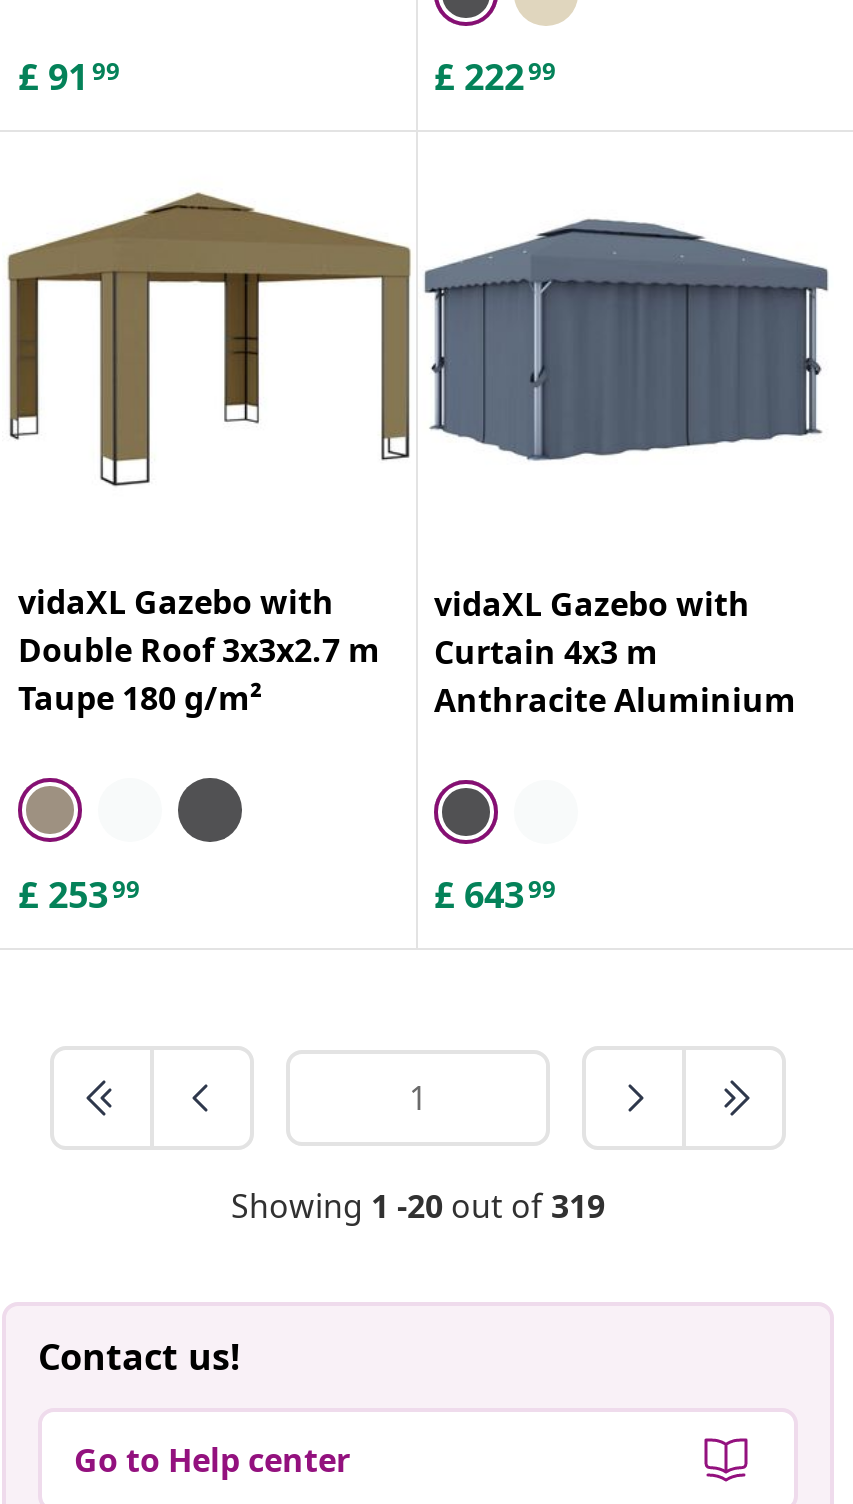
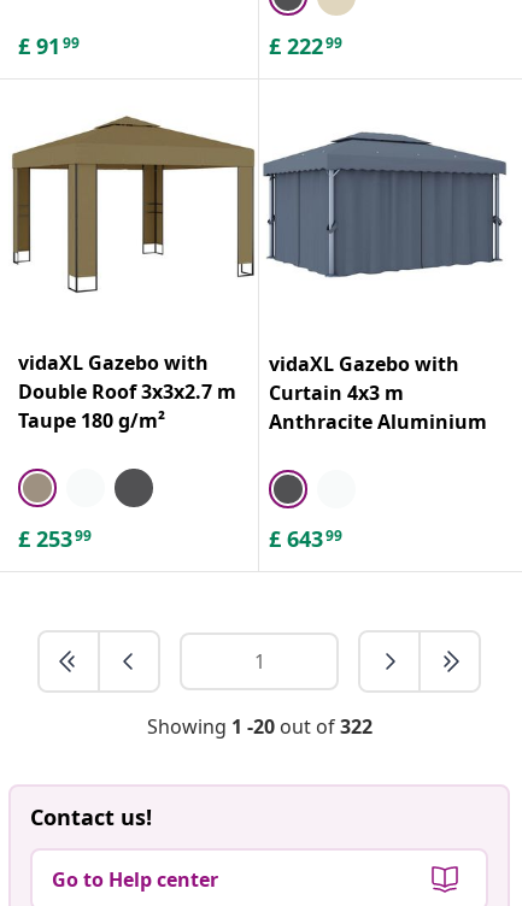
[231,1183,605,1227] Showing 1 -20 out of 319 -> [146,713,372,739] Showing 1 -20 out of 322

